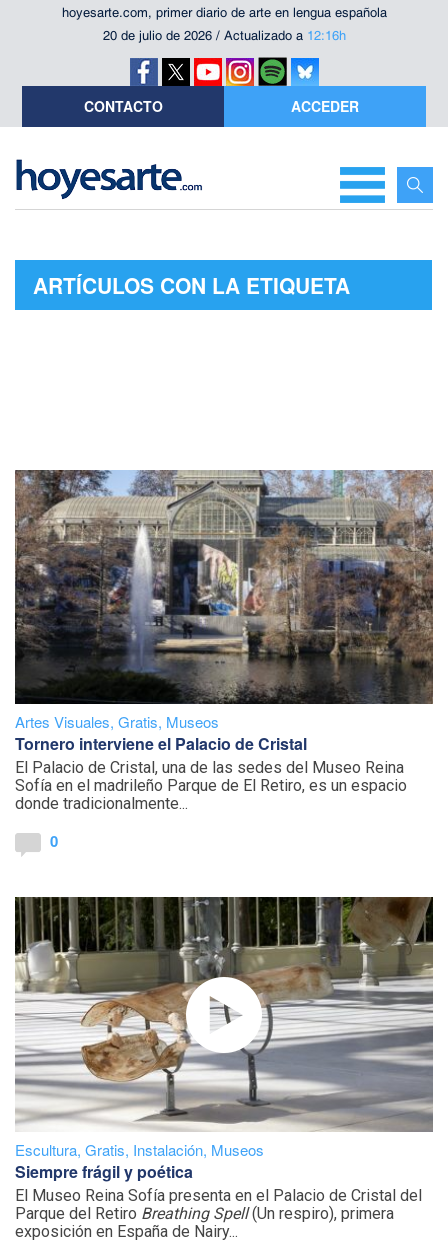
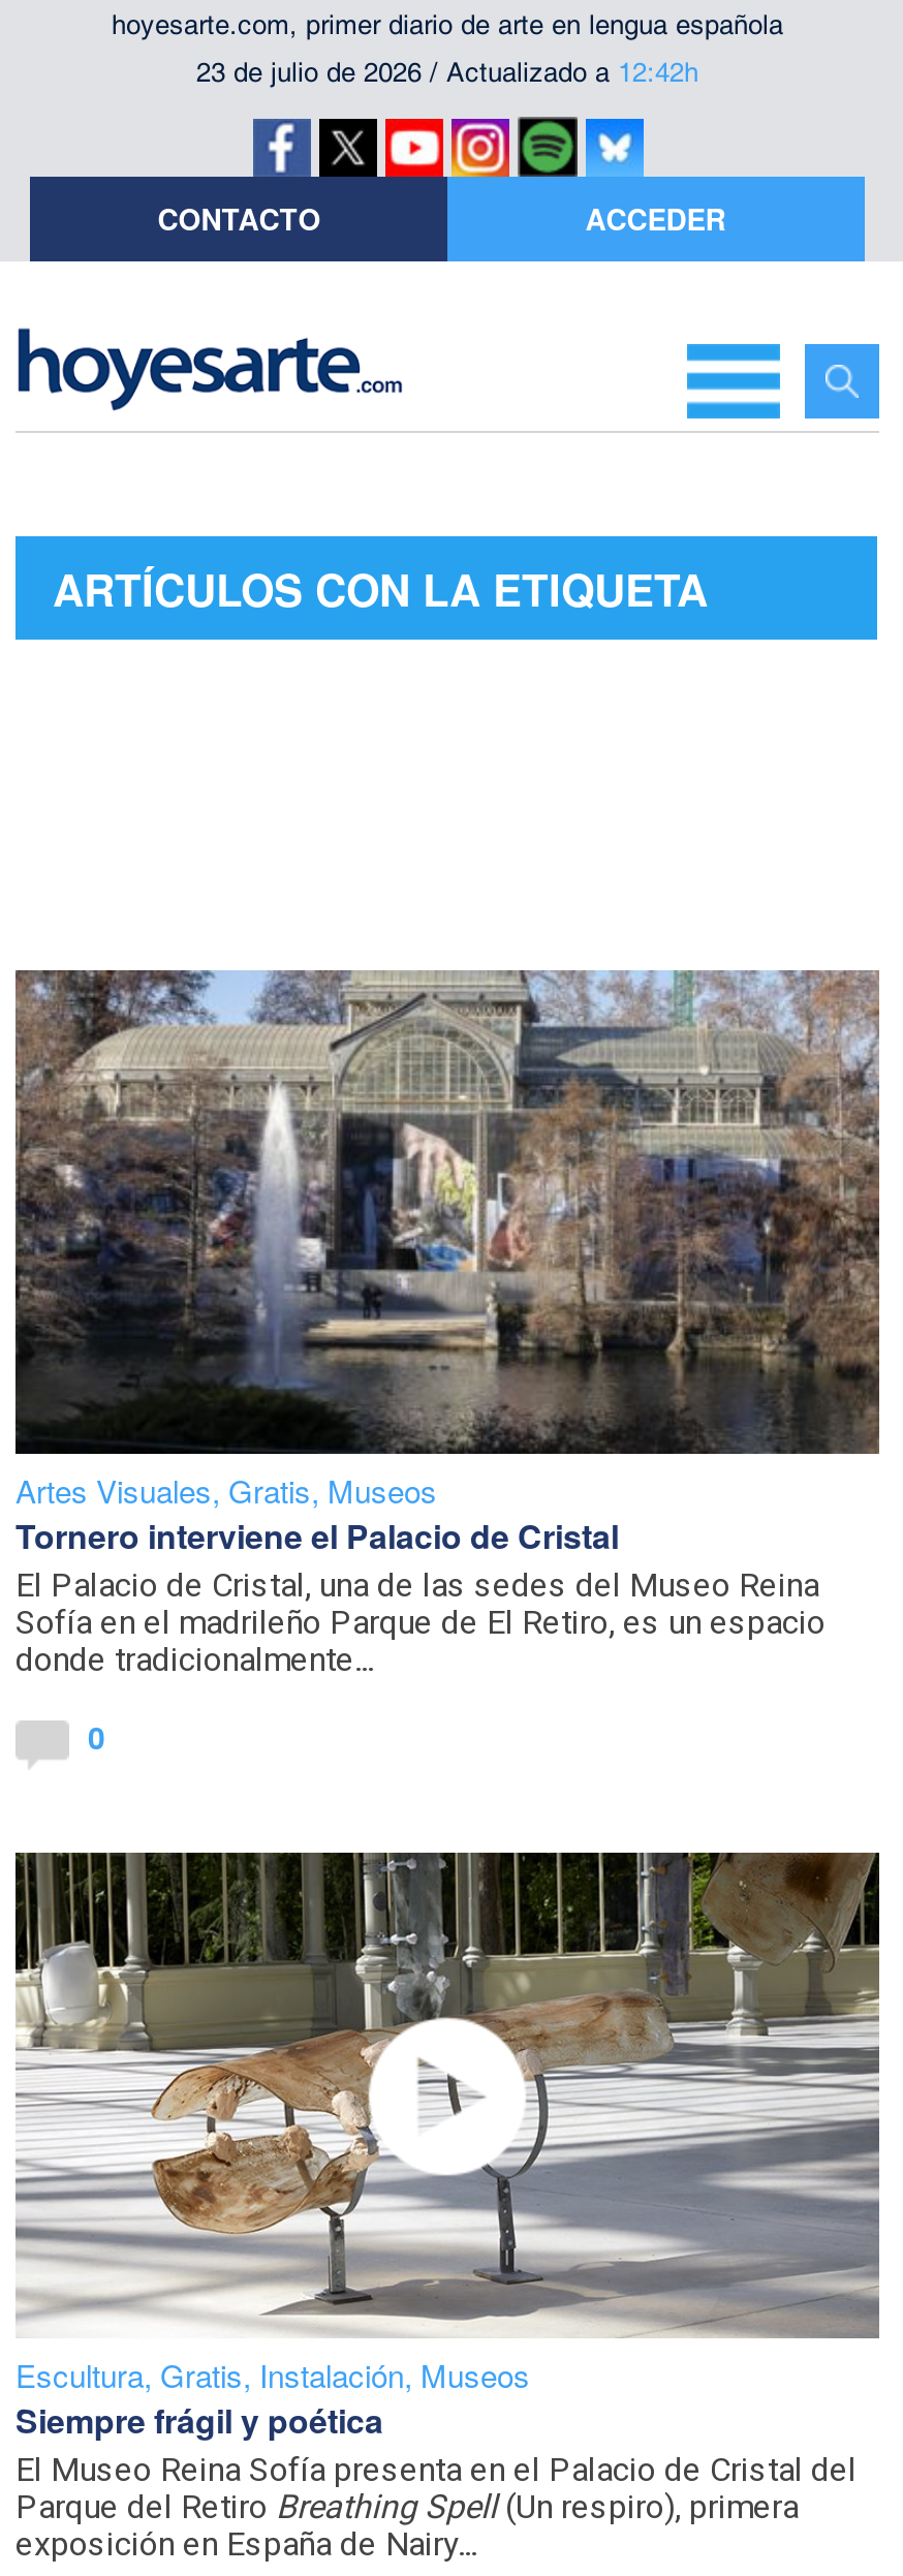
[102,28,345,43] 20 de julio de 2026 / Actualizado a 12:16h -> [196,57,698,88] 23 de julio de 2026 / Actualizado a 12:42h

